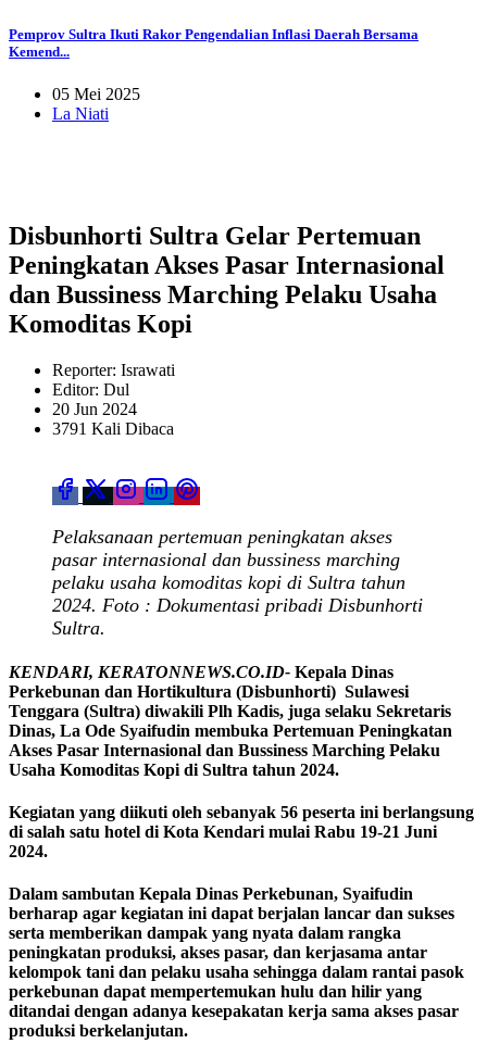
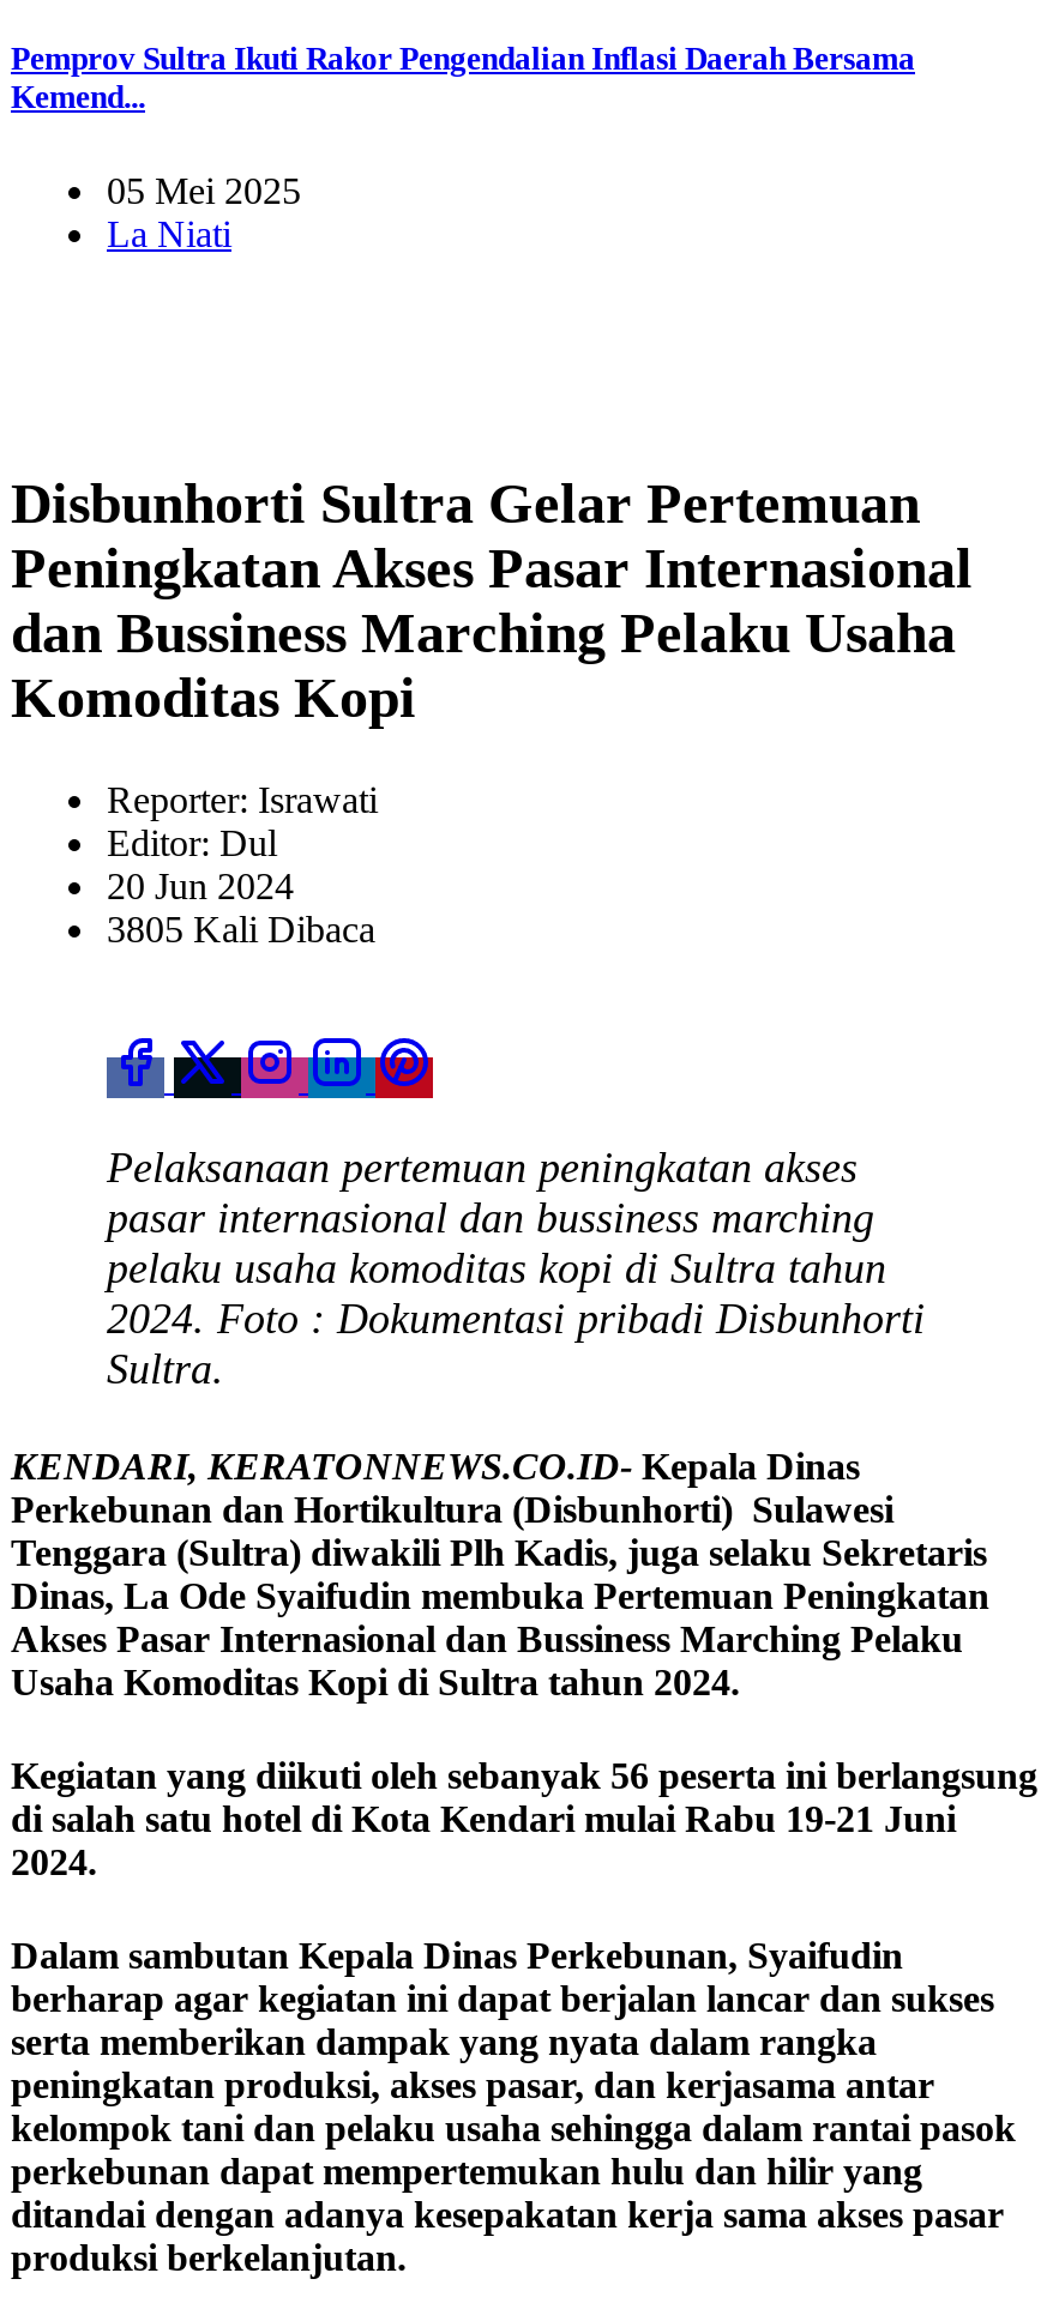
[52,419,174,437] 3791 Kali Dibaca -> [107,908,375,949] 3805 Kali Dibaca

